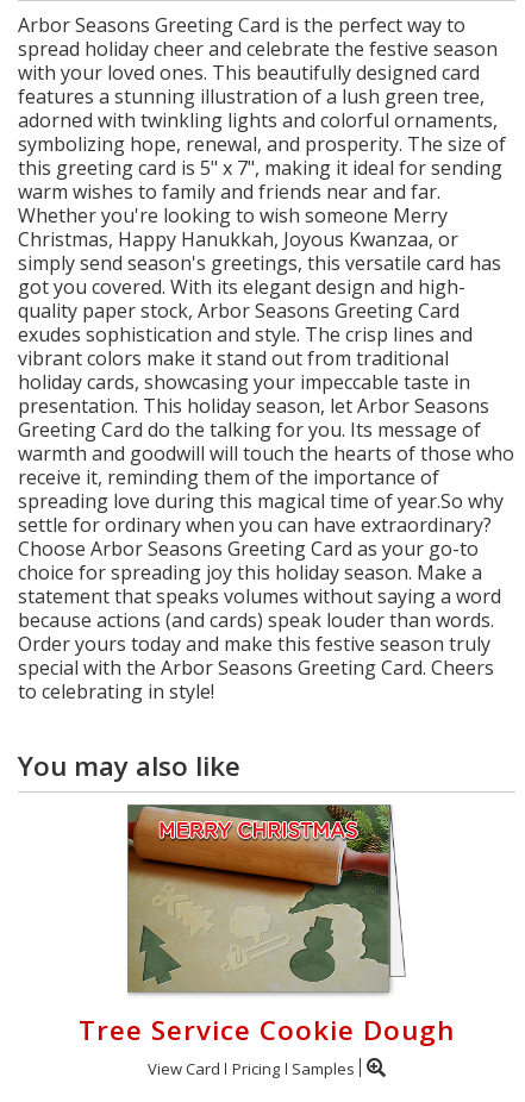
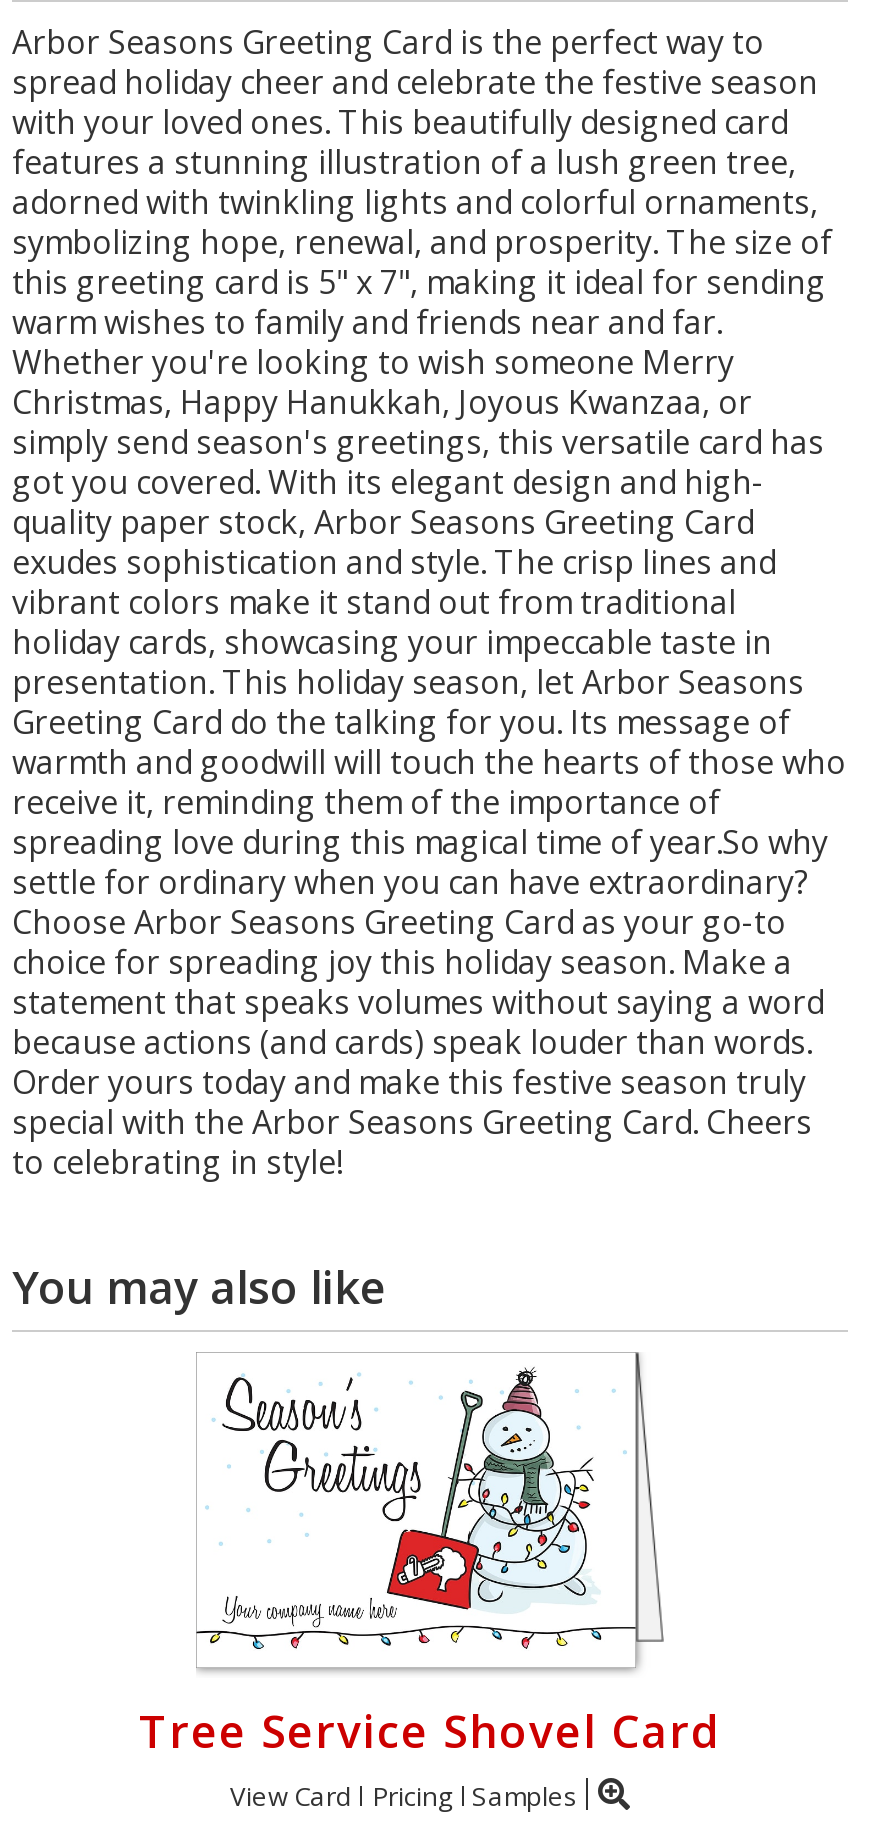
[79,803,455,1048] [image] | Tree Service Cookie Dough -> [139,1352,721,1762] [image] | Tree Service Shovel Card

